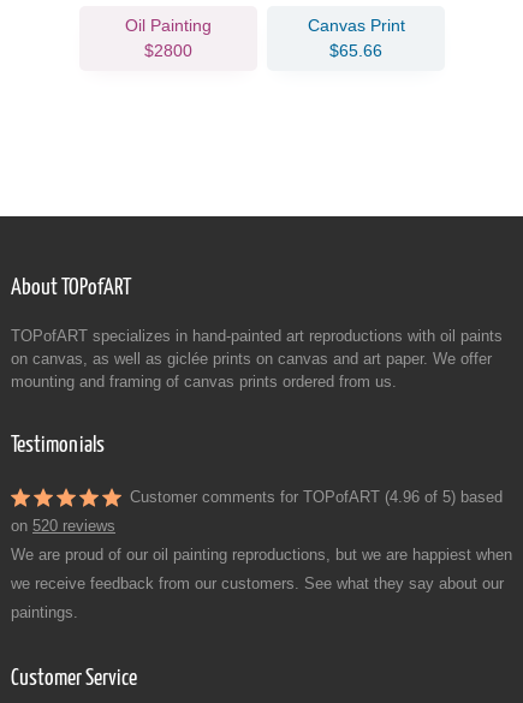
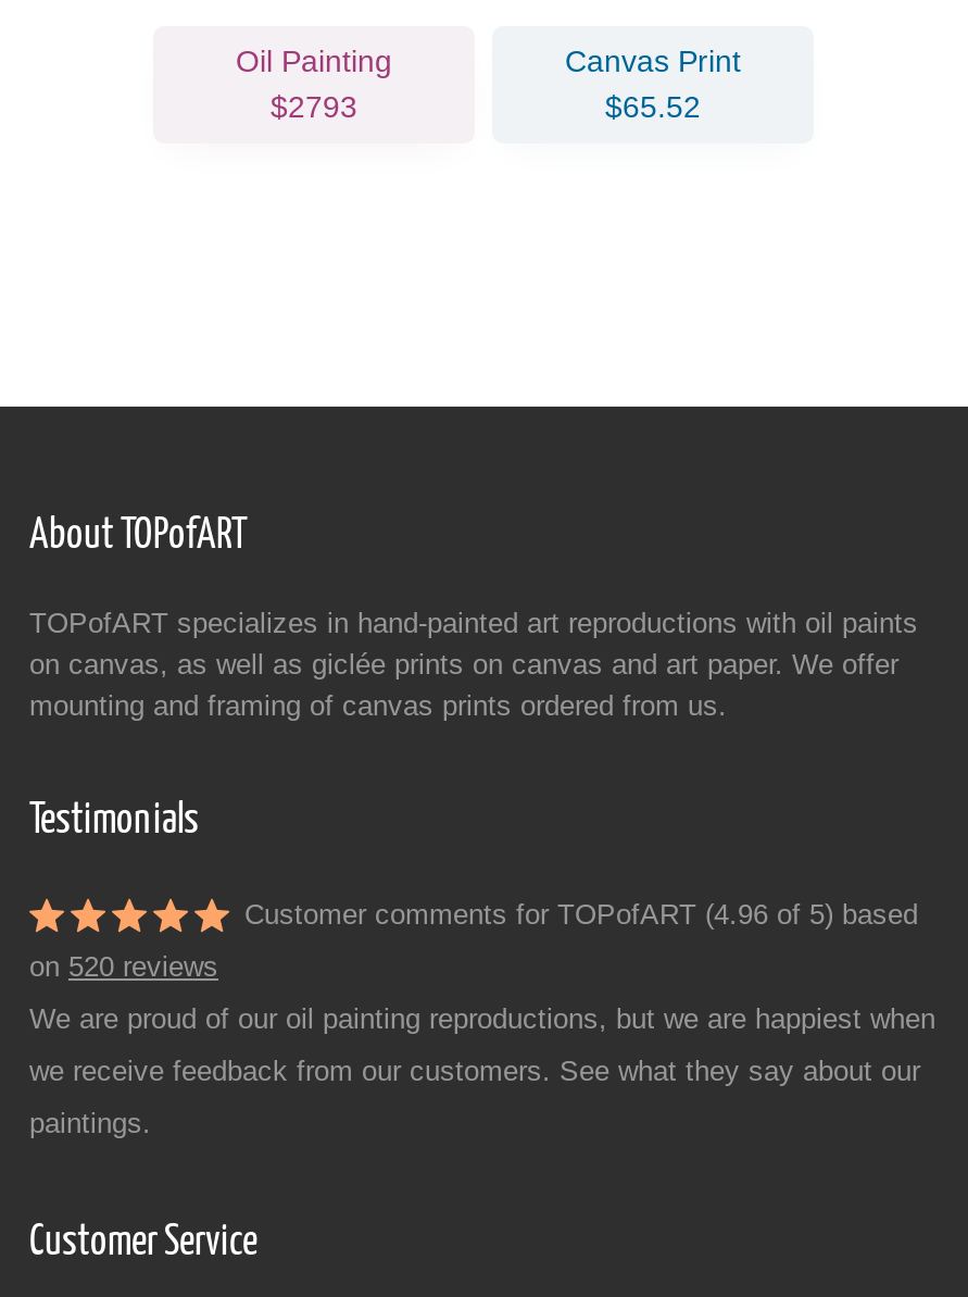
[144,40,192,60] $2800 -> [271,88,357,123] $2793
[329,40,382,60] $65.66 -> [605,88,701,123] $65.52

